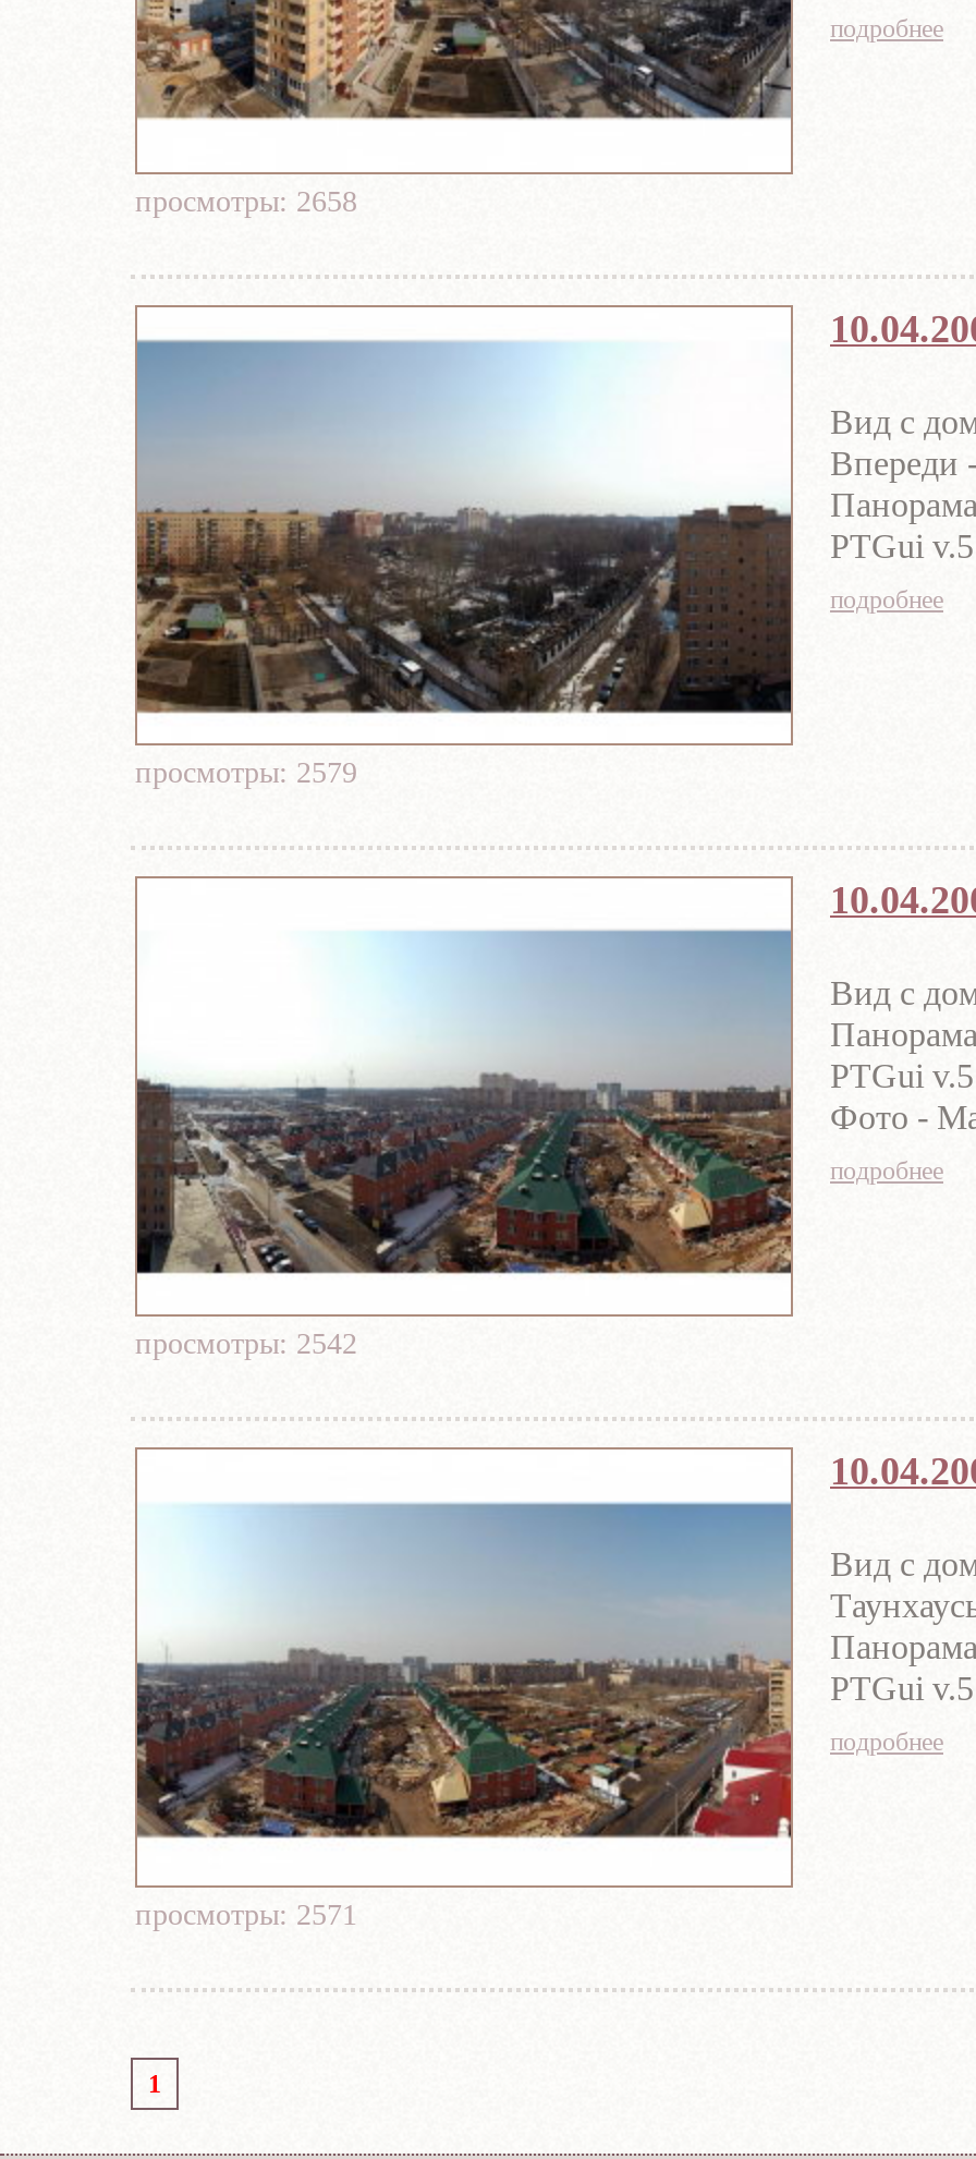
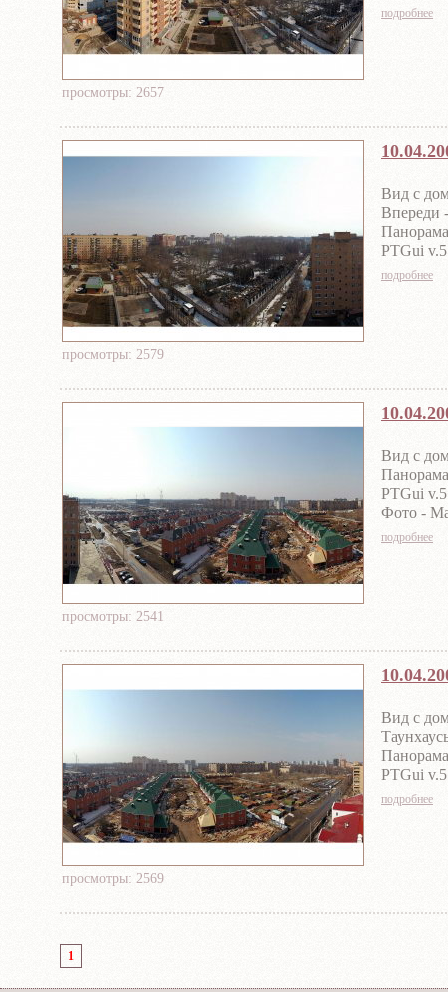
[135,185,383,218] просмотры: 2658 -> [62,85,176,100] просмотры: 2657
[135,1327,383,1360] просмотры: 2542 -> [62,609,176,624] просмотры: 2541
[135,1899,383,1931] просмотры: 2571 -> [62,871,176,886] просмотры: 2569

